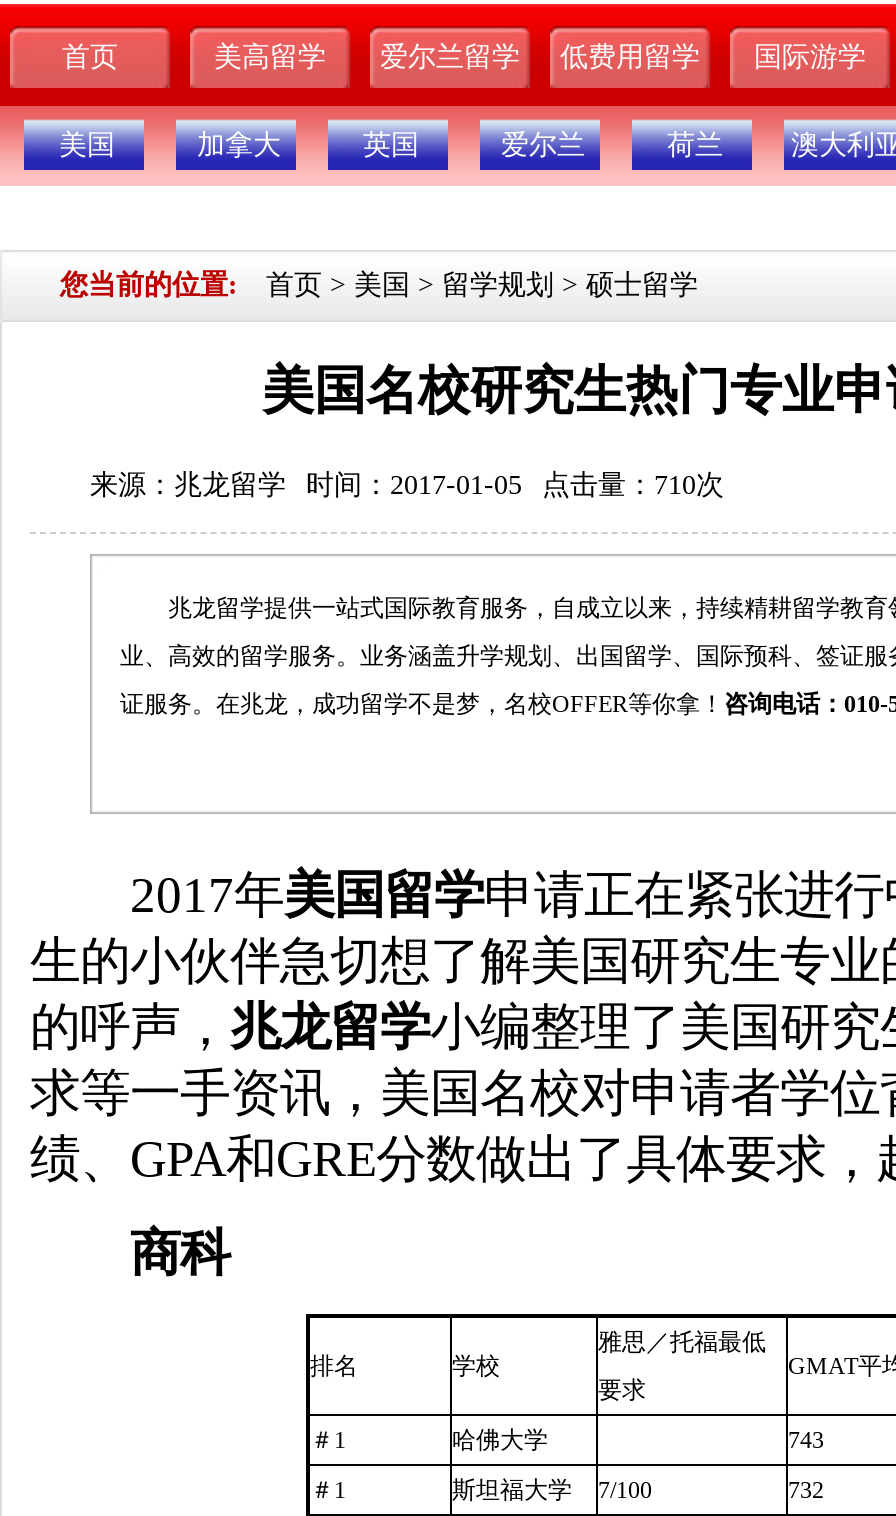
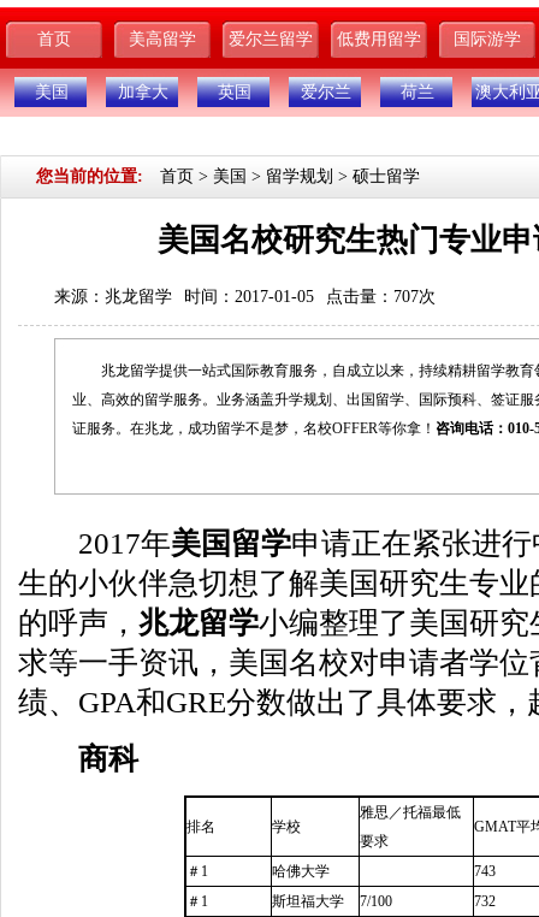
[90,470,724,500] 来源：兆龙留学 时间：2017-01-05 点击量：710次 -> [54,288,436,306] 来源：兆龙留学 时间：2017-01-05 点击量：707次

